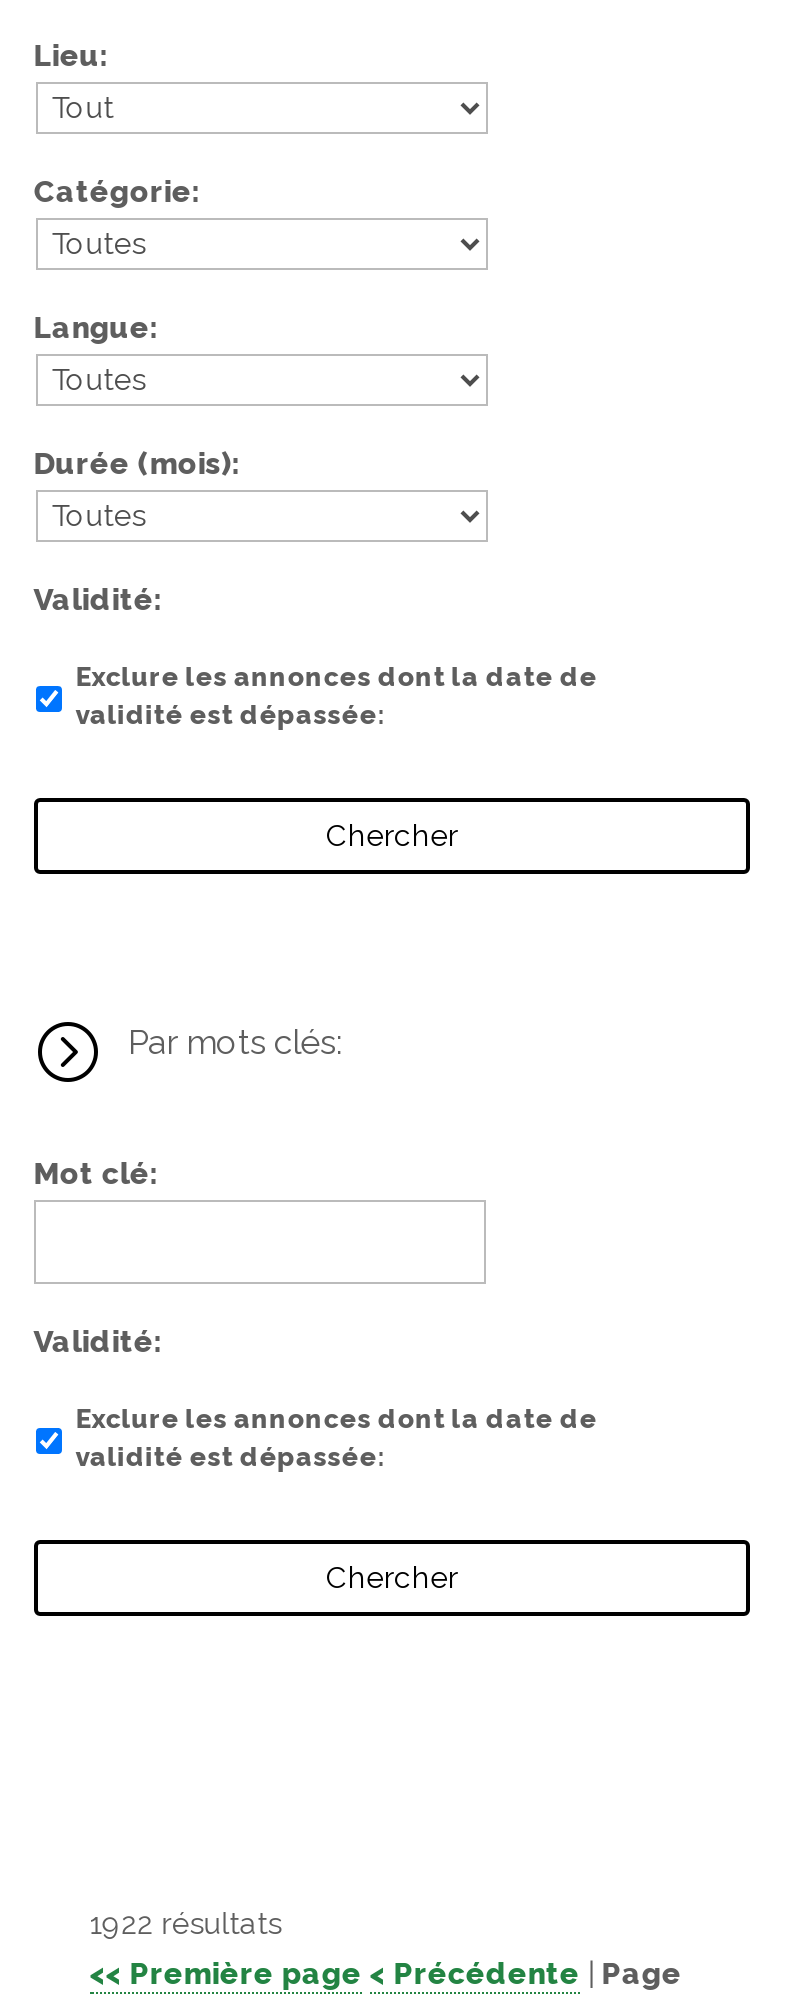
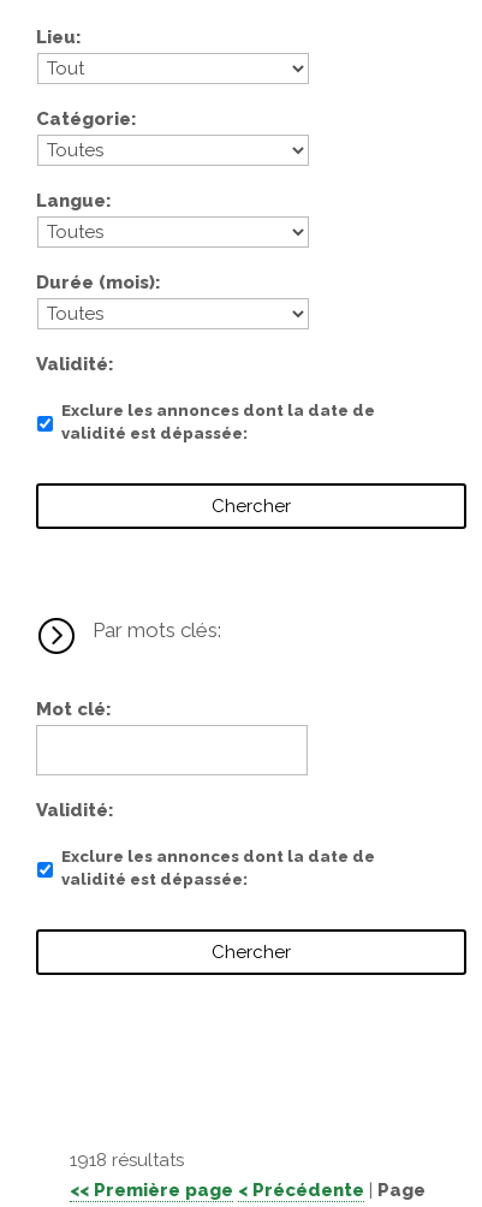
[90,1906,282,1942] 1922 résultats -> [69,1149,184,1171] 1918 résultats

